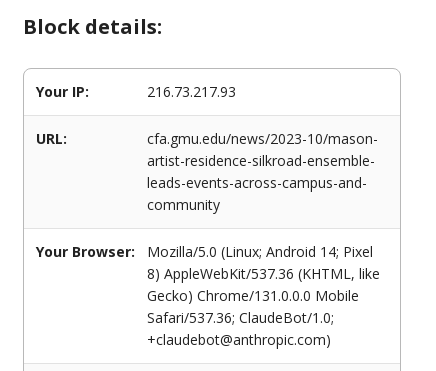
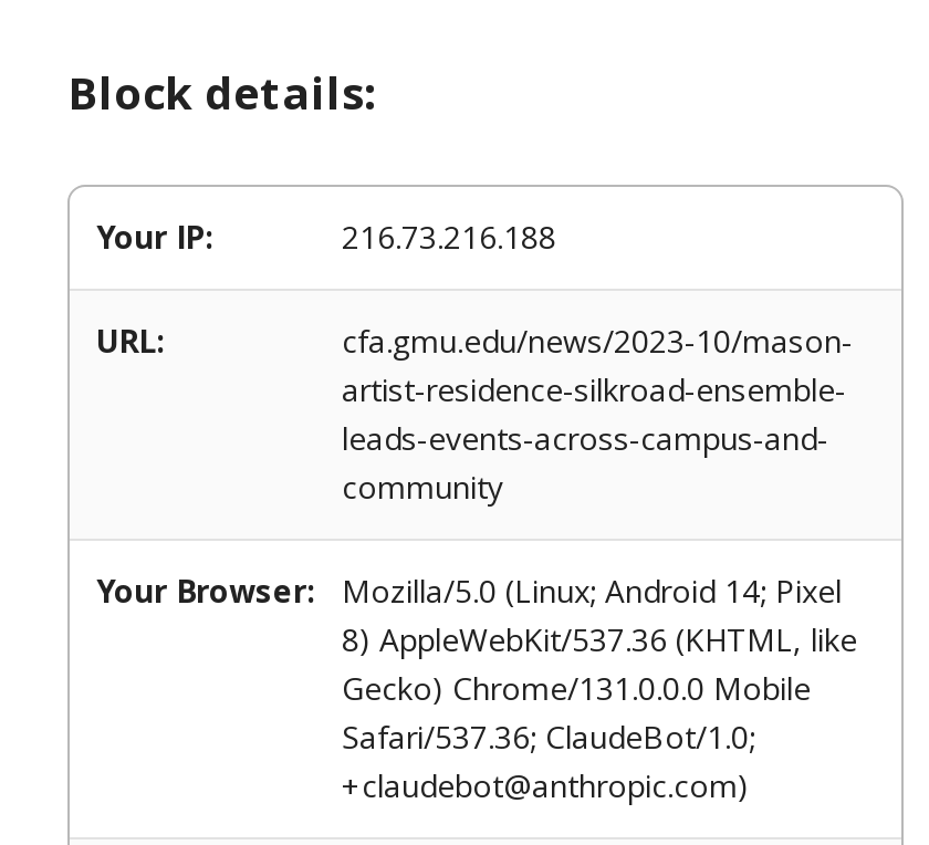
[147,82,236,101] 216.73.217.93 -> [342,216,556,258] 216.73.216.188

